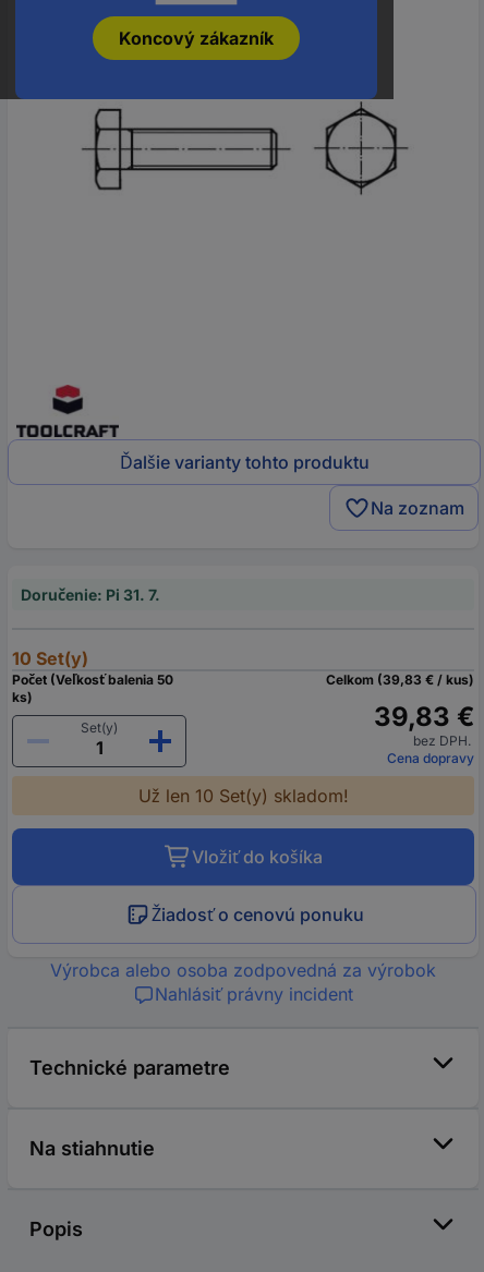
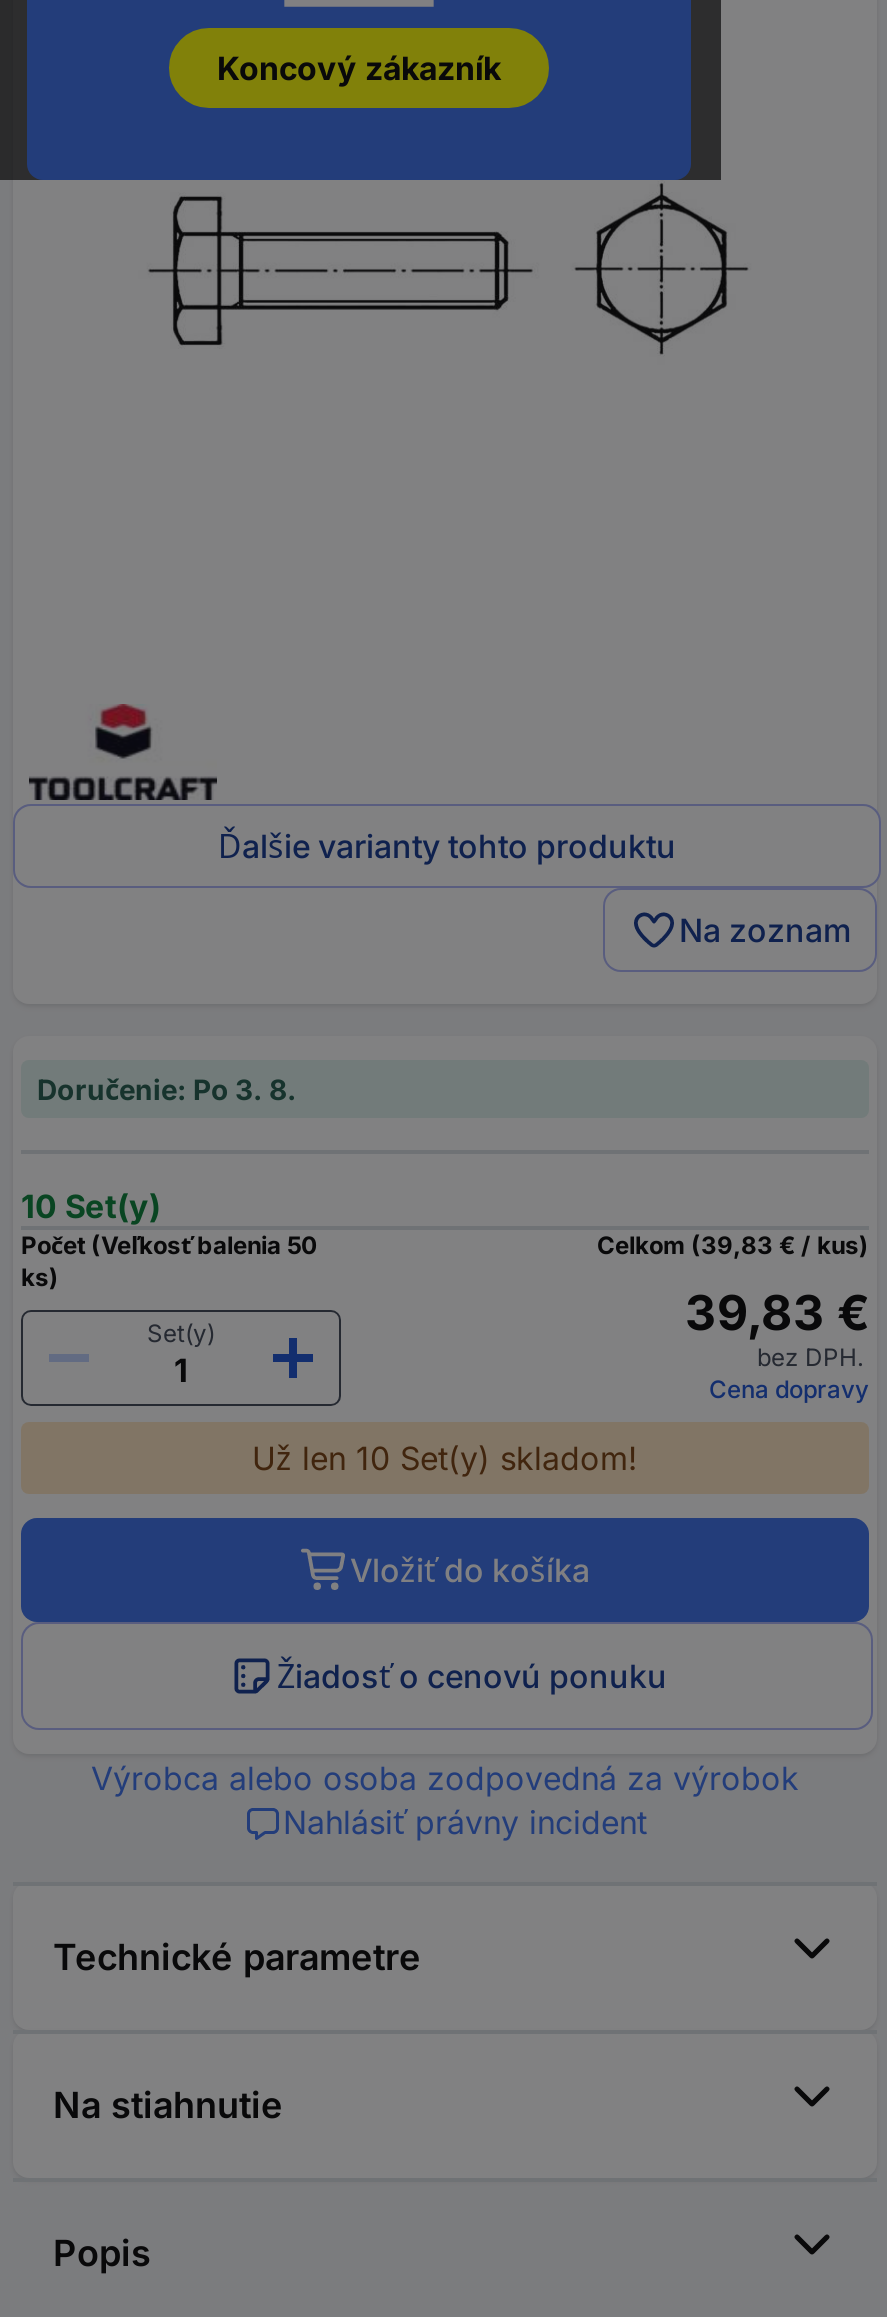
[21,586,160,604] Doručenie: Pi 31. 7. -> [37,1073,297,1107] Doručenie: Po 3. 8.

